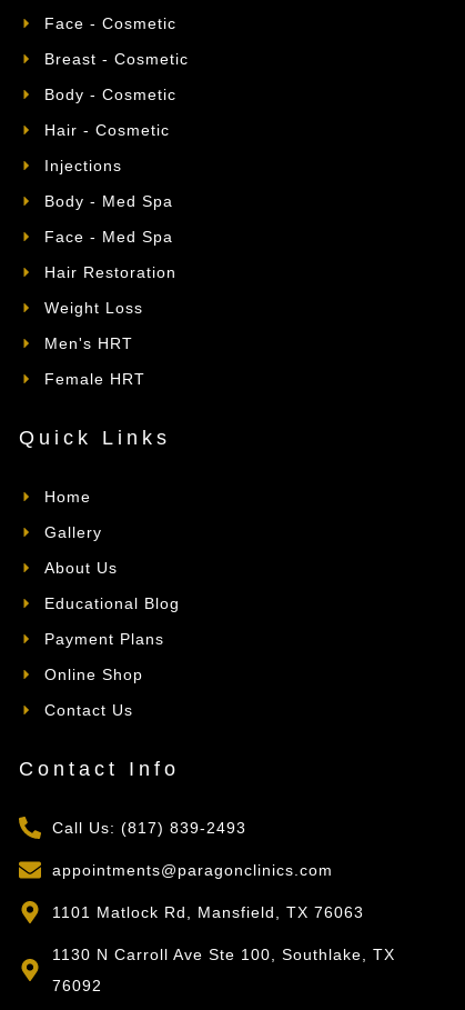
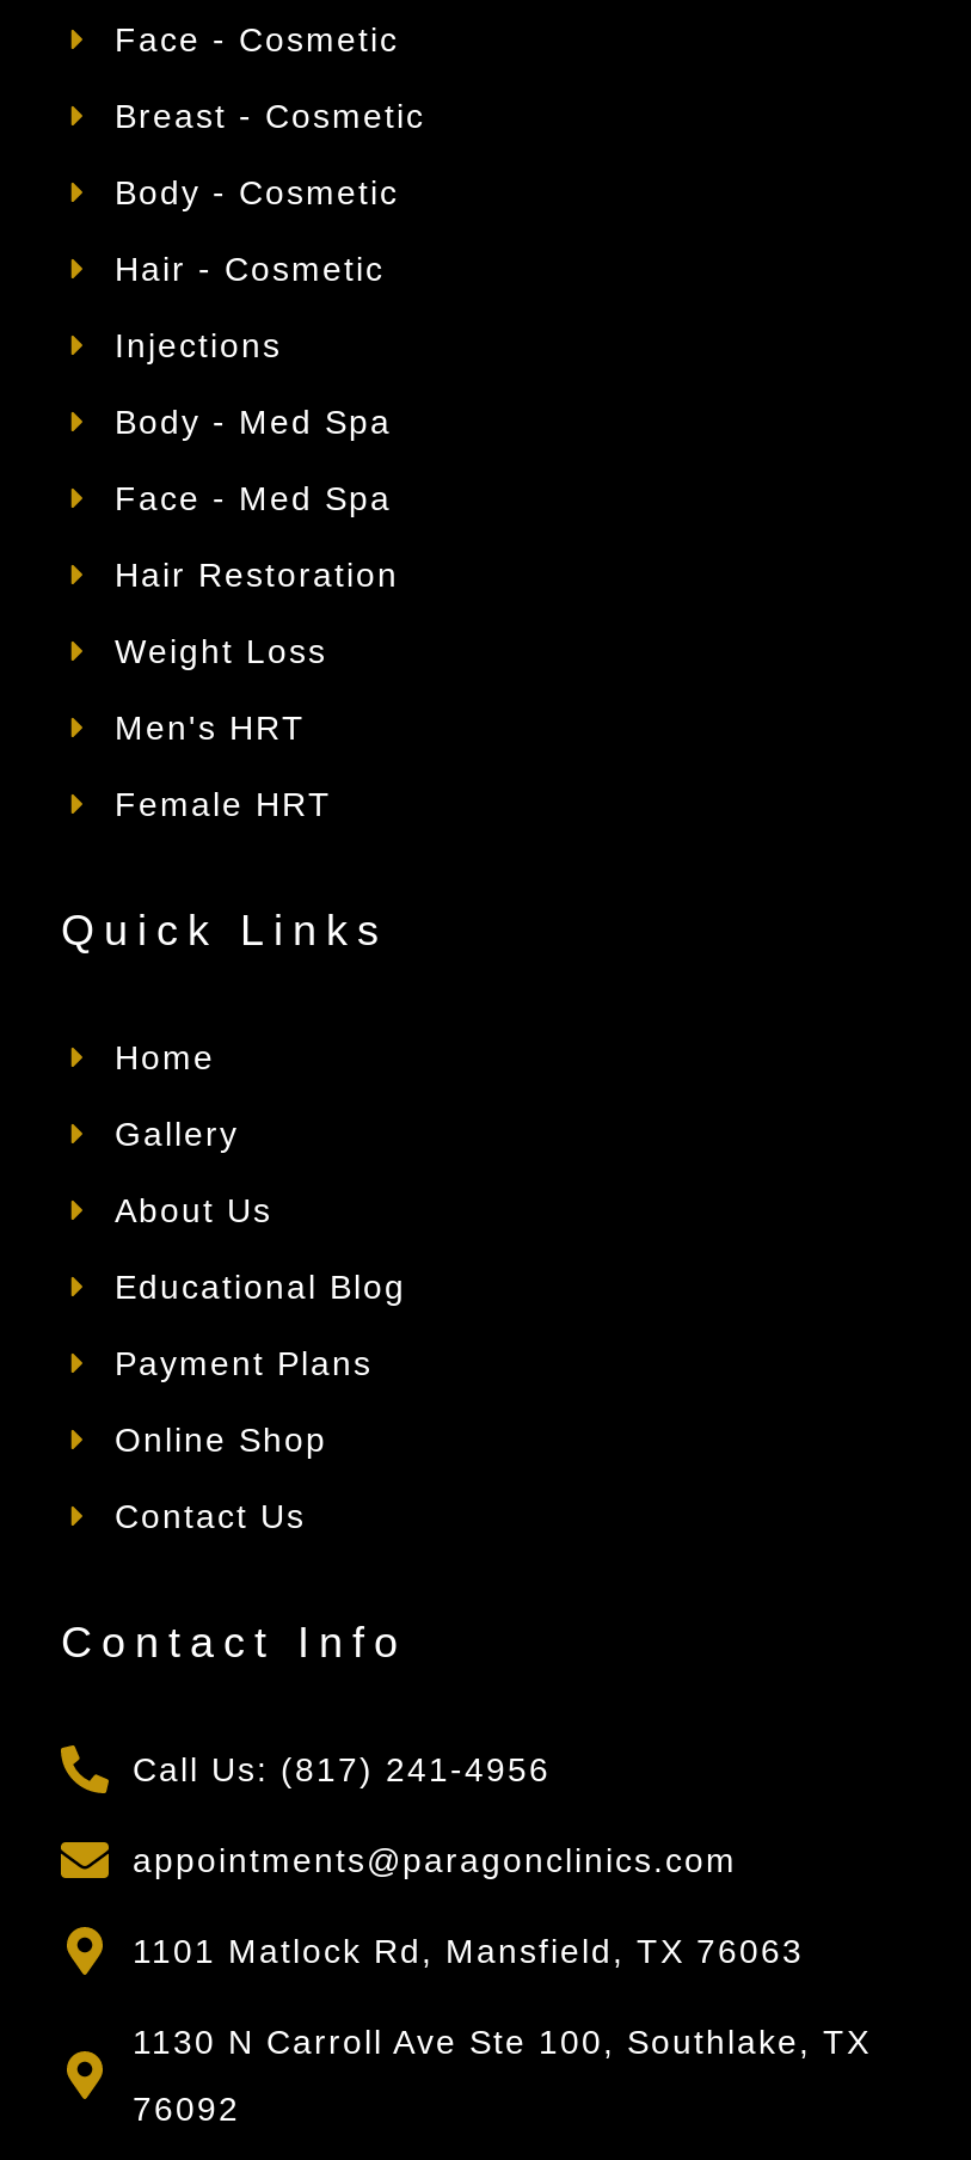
[52,819,246,837] Call Us: (817) 839-2493 -> [133,1750,551,1788] Call Us: (817) 241-4956

